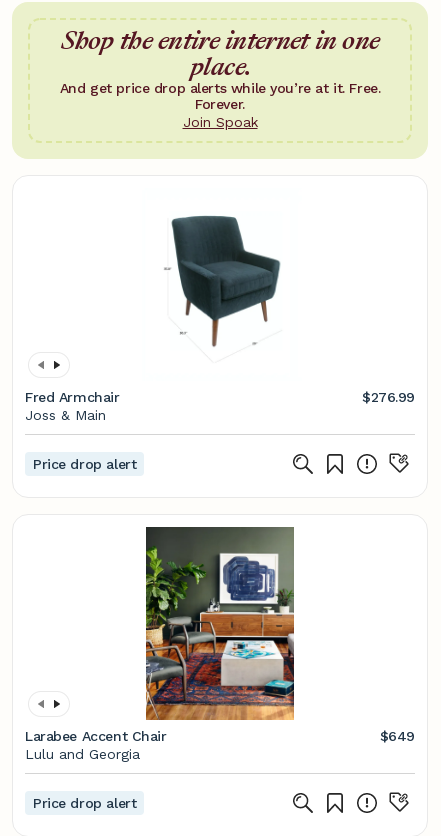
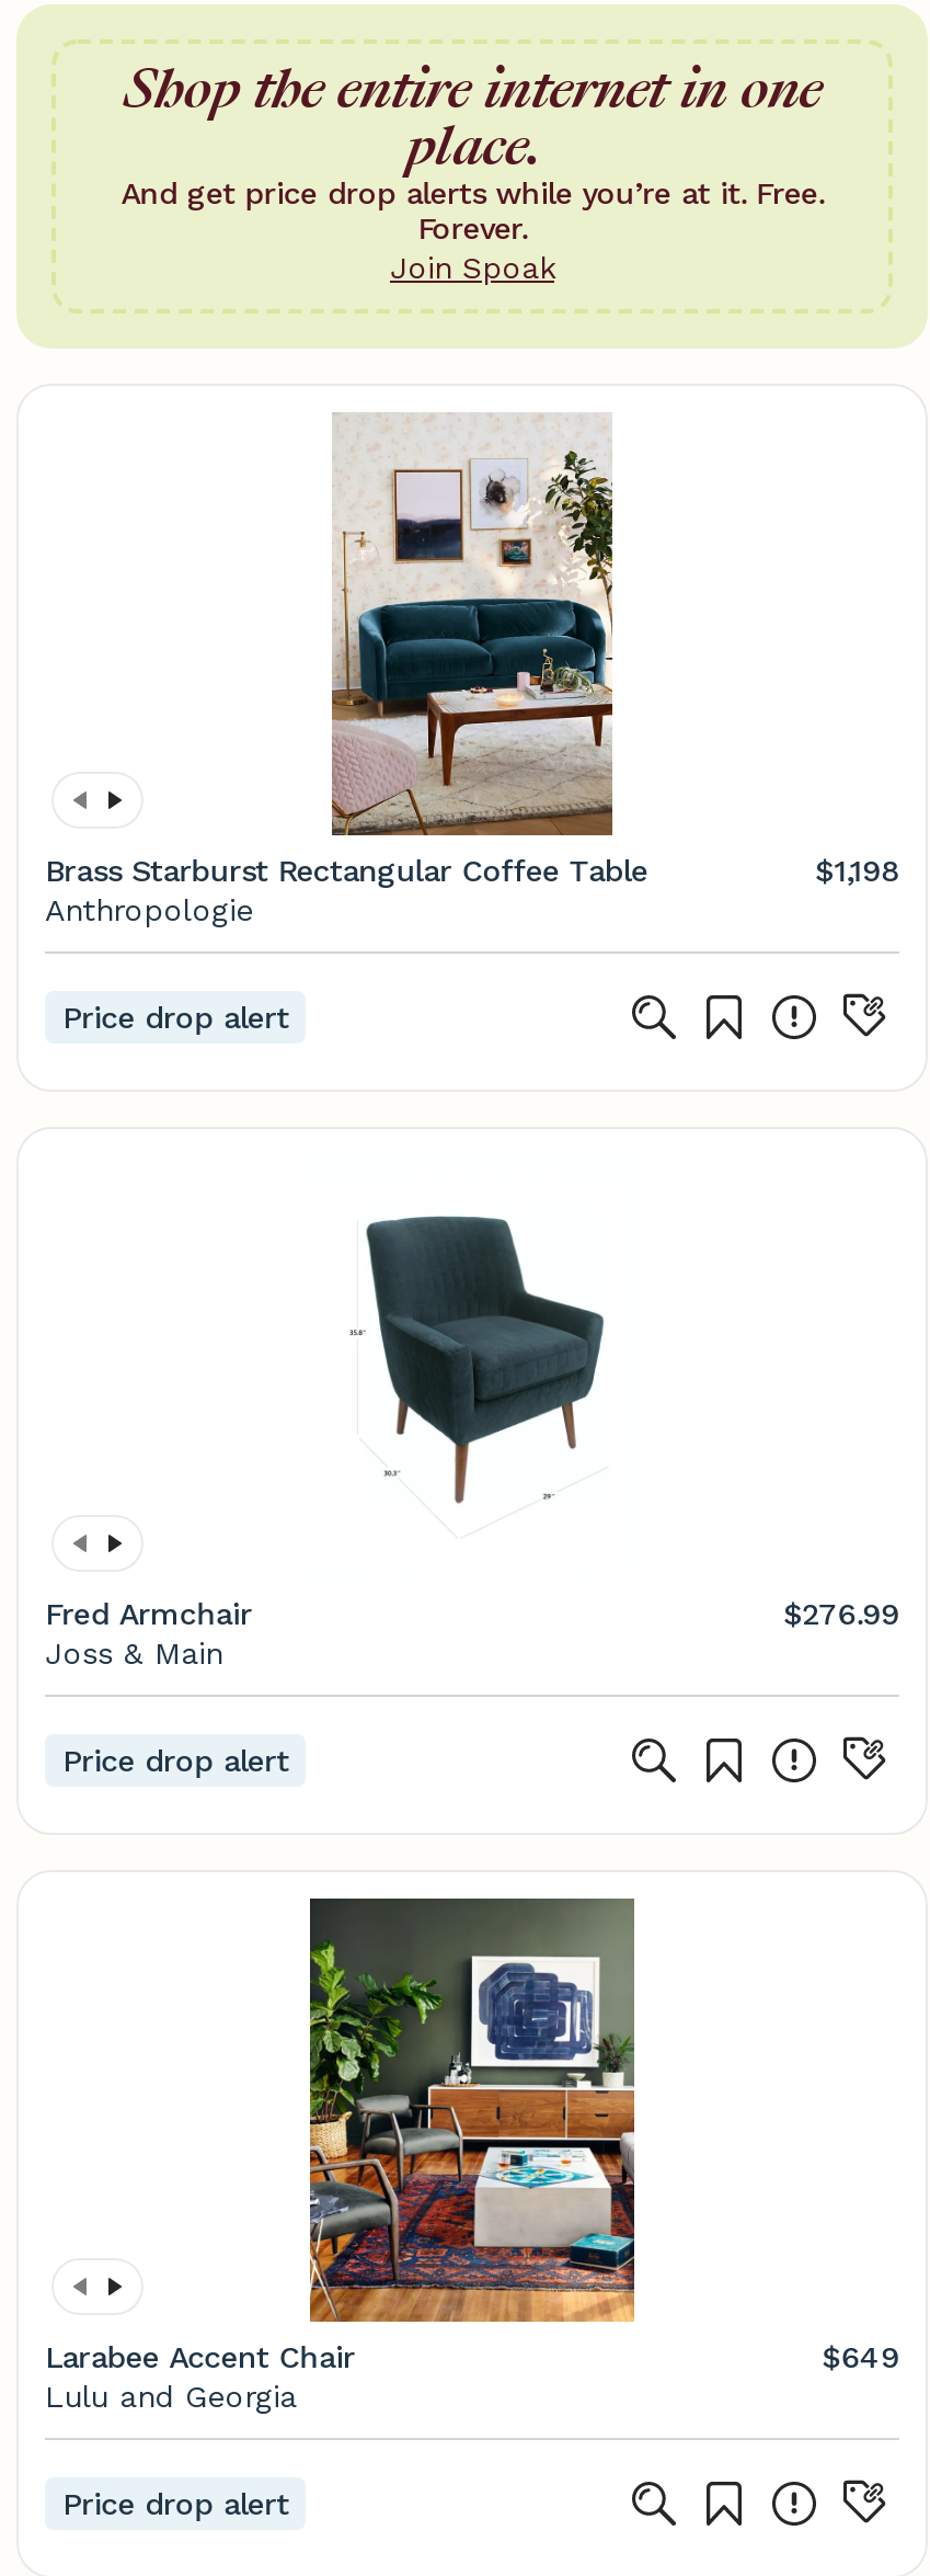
none -> [45,412,899,1035] [image] | Brass Starburst Rectangular Coffee Table | $1,198 | Anthropologie | Price drop alert

